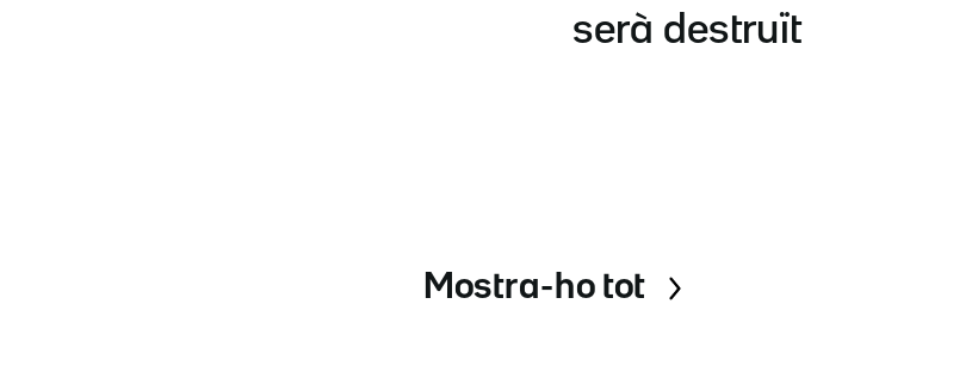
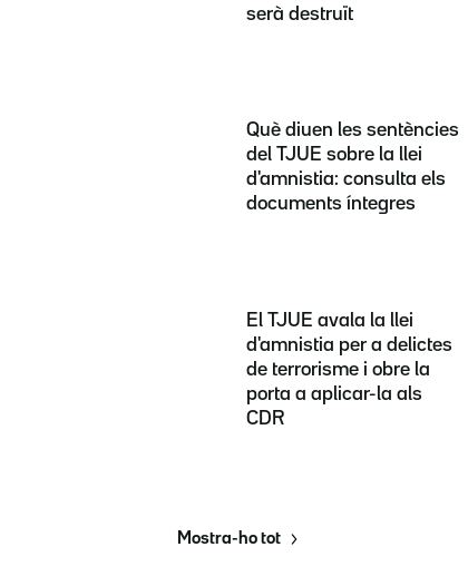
none -> [246,122,459,213] Què diuen les sentències | del TJUE sobre la llei | d'amnistia: consulta els | documents íntegres
none -> [246,311,452,427] El TJUE avala la llei | d'amnistia per a delictes | de terrorisme i obre la | porta a aplicar-la als | CDR

